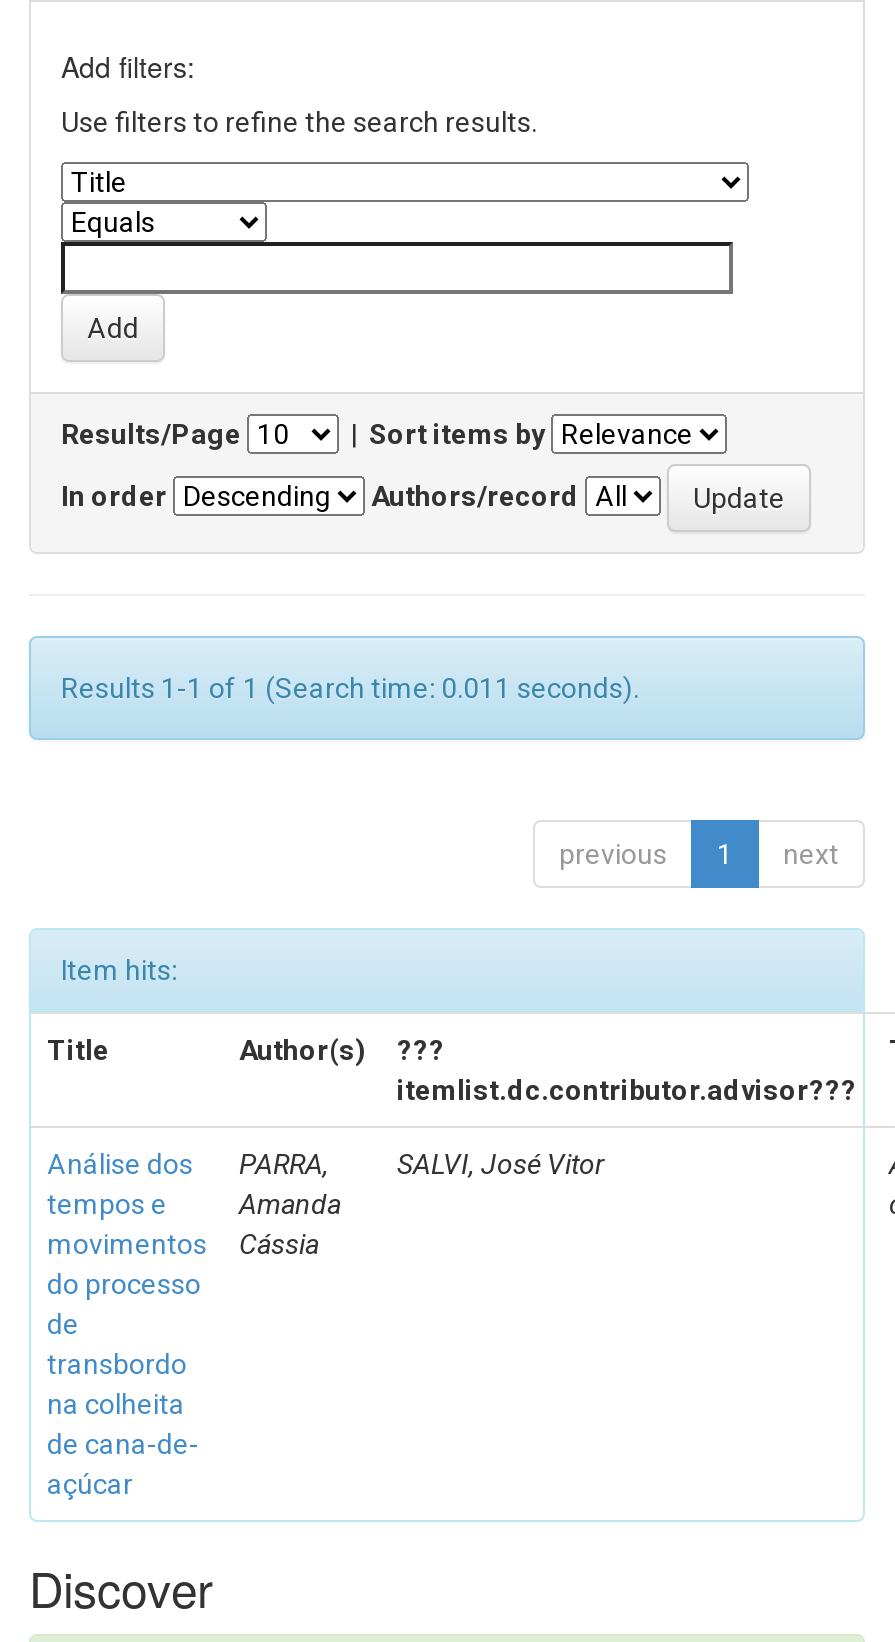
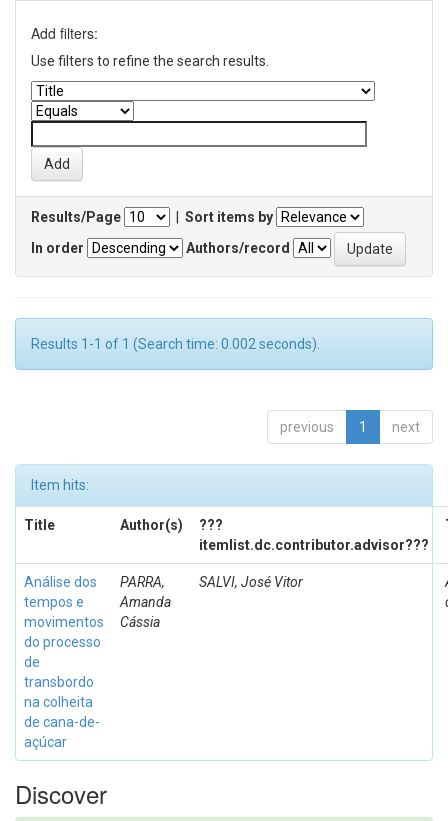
[61,672,639,704] Results 1-1 of 1 (Search time: 0.011 seconds). -> [31,336,320,352] Results 1-1 of 1 (Search time: 0.002 seconds).

